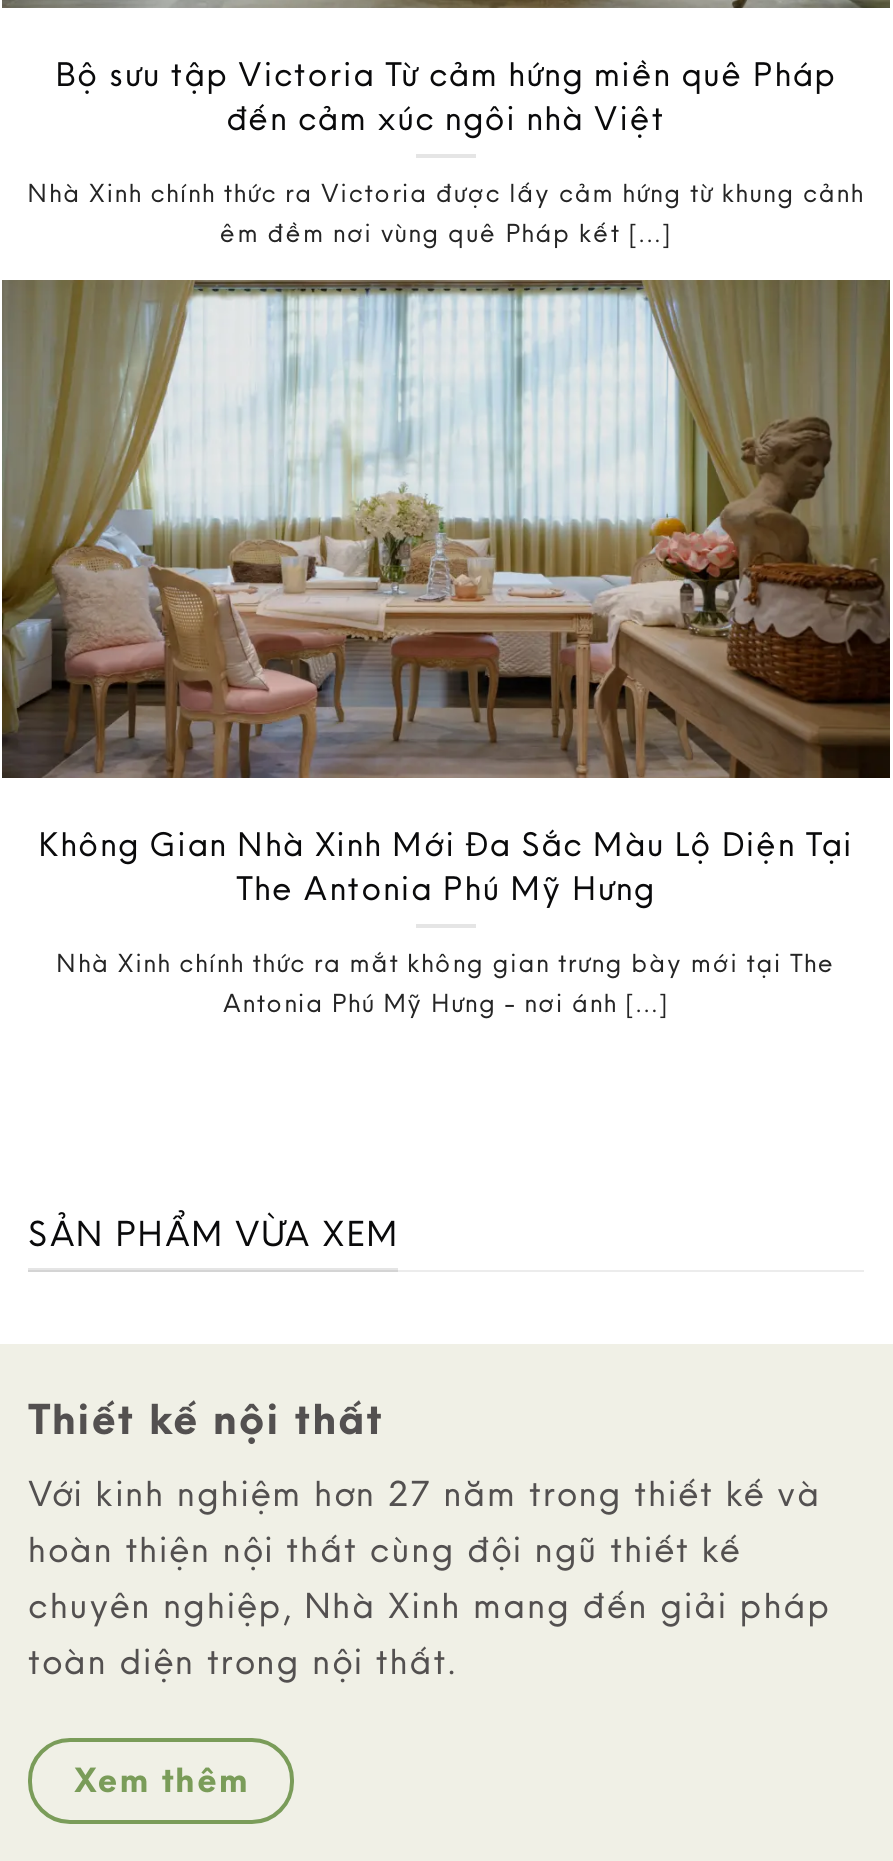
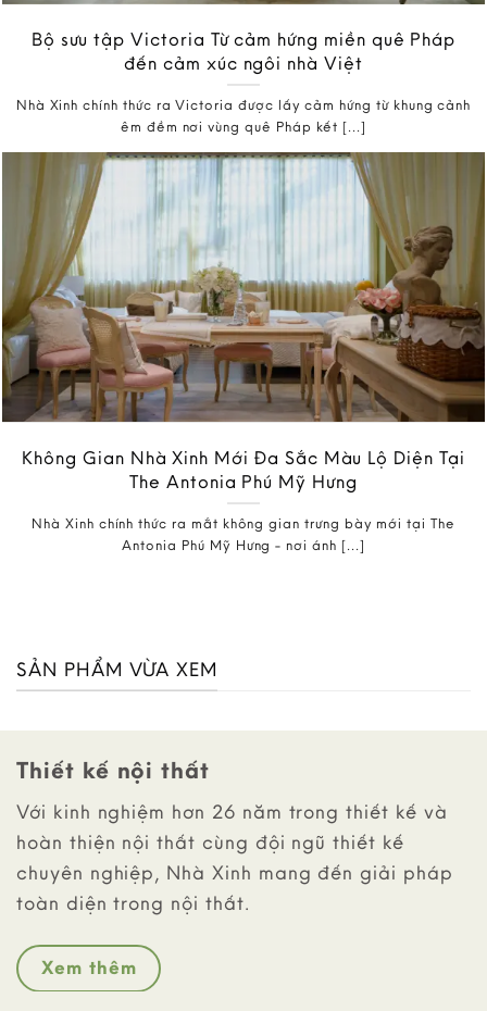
[28,1470,821,1516] Với kinh nghiệm hơn 27 năm trong thiết kế và -> [16,799,447,824] Với kinh nghiệm hơn 26 năm trong thiết kế và

